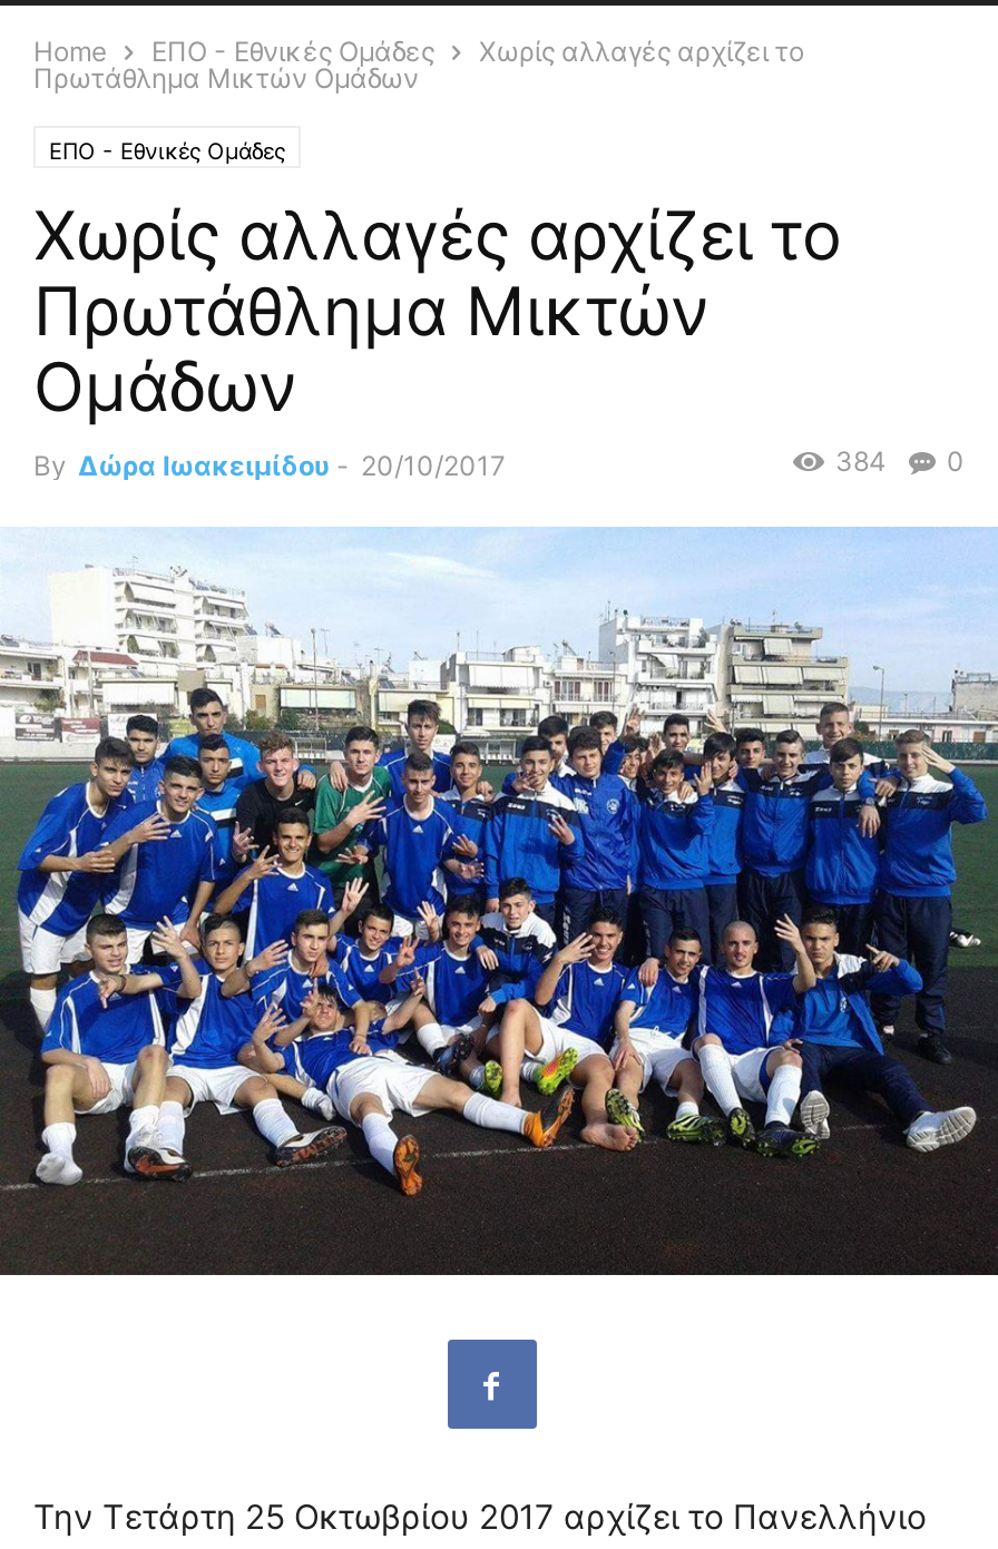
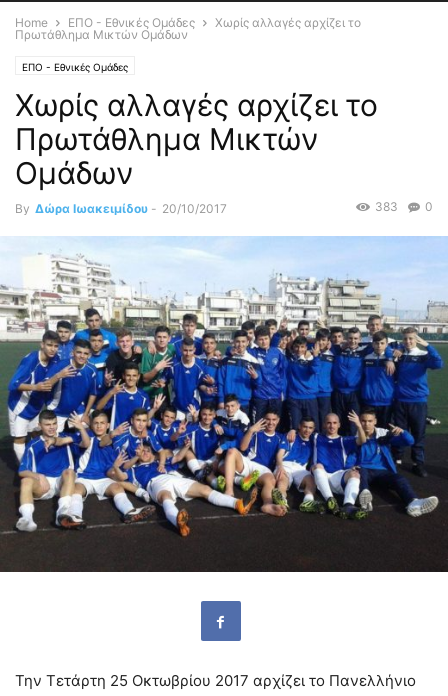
[835,444,965,478] 384 0 -> [375,199,433,214] 383 0

